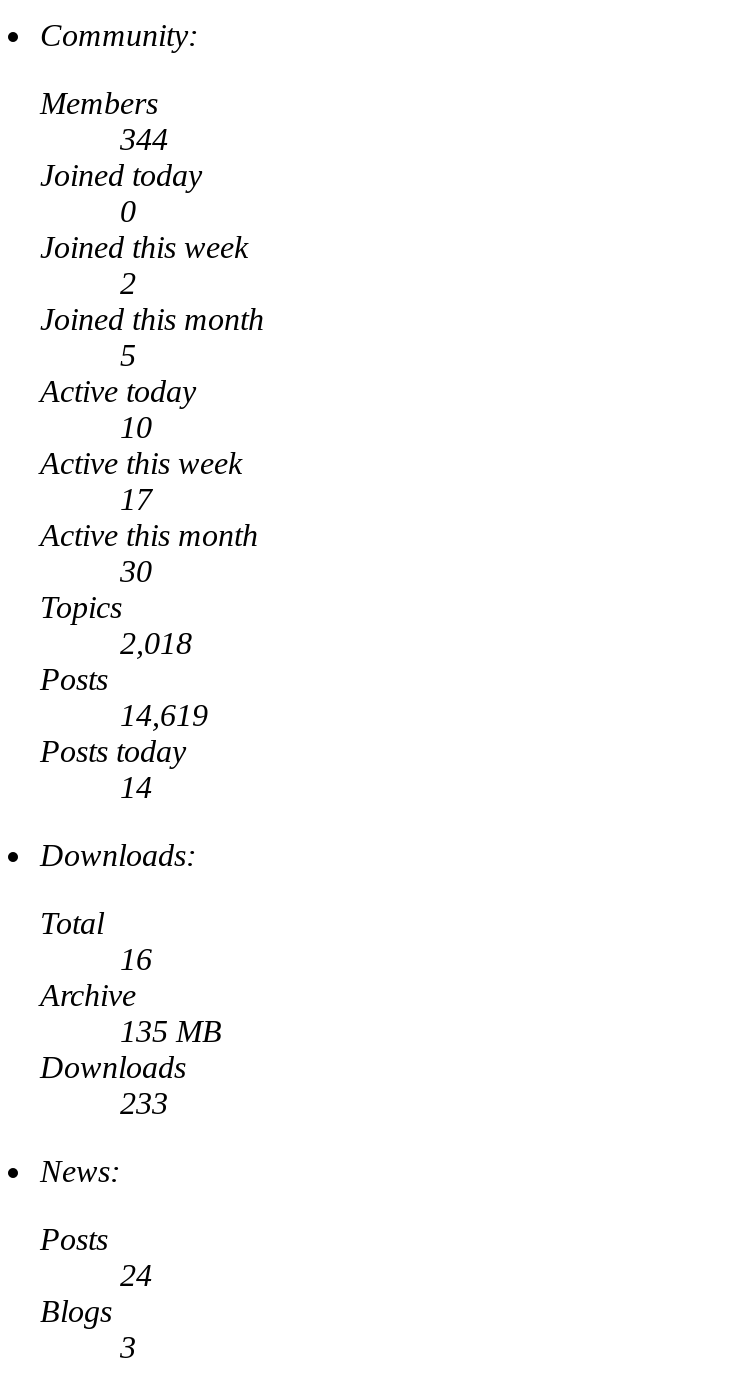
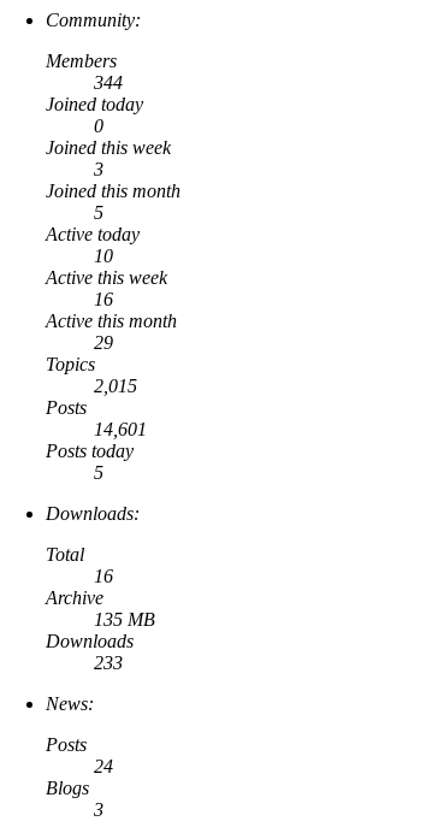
[120,266,136,300] 2 -> [94,159,103,180] 3
[120,482,152,516] 17 -> [94,289,113,310] 16
[120,554,152,588] 30 -> [94,333,113,353] 29
[120,626,192,660] 2,018 -> [94,376,137,397] 2,015
[120,698,208,732] 14,619 -> [94,419,147,440] 14,601
[120,770,152,804] 14 -> [94,463,103,483] 5

